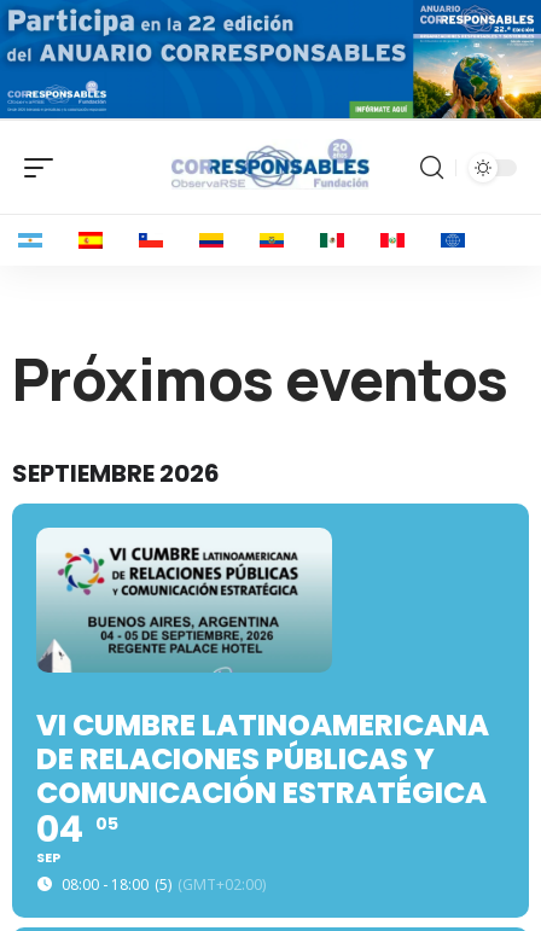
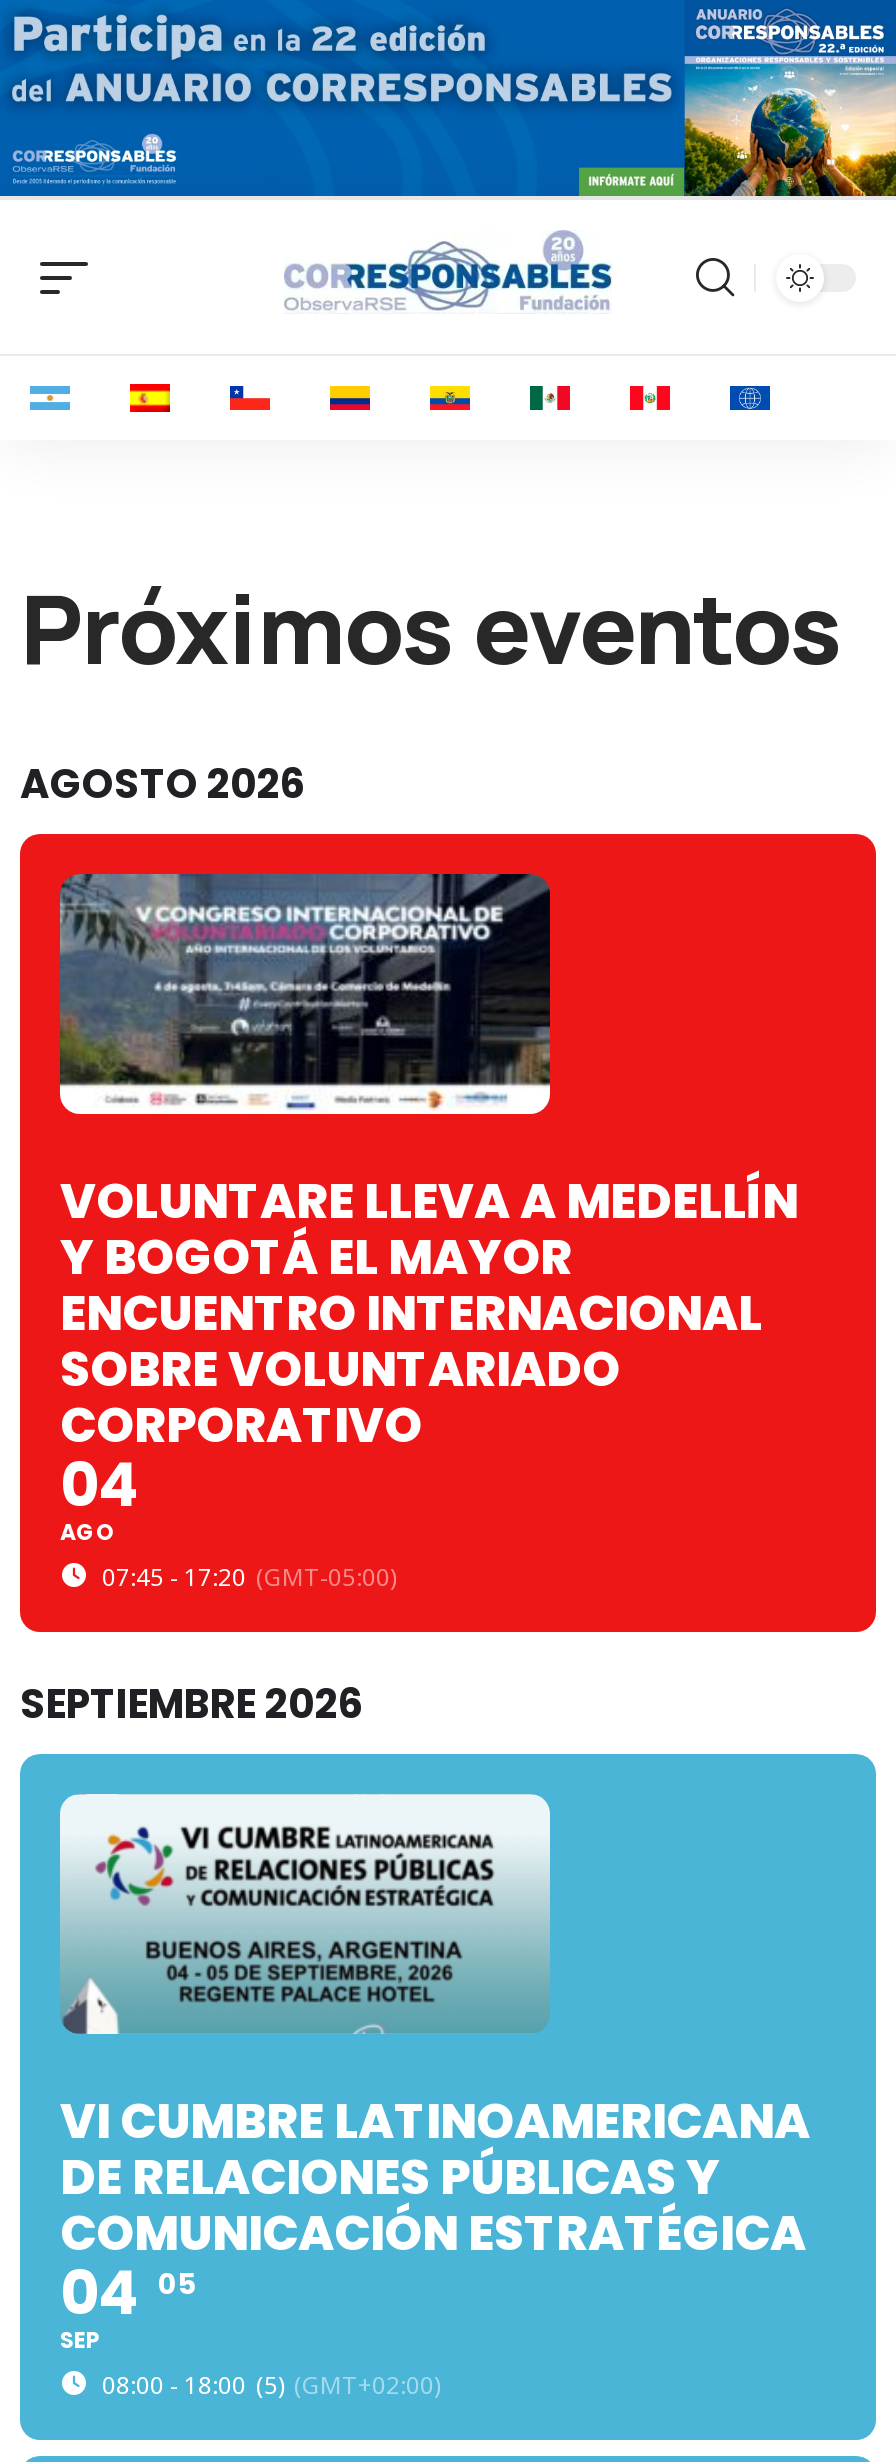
none -> [18,832,878,1634] [image] | VOLUNTARE LLEVA A MEDELLÍN | Y BOGOTÁ EL MAYOR | ENCUENTRO INTERNACIONAL | SOBRE VOLUNTARIADO | CORPORATIVO | 04 | AGO | 07:45 - 17:20 (GMT-05:00)
none -> [20,756,306,812] AGOSTO 2026

